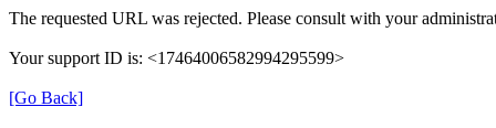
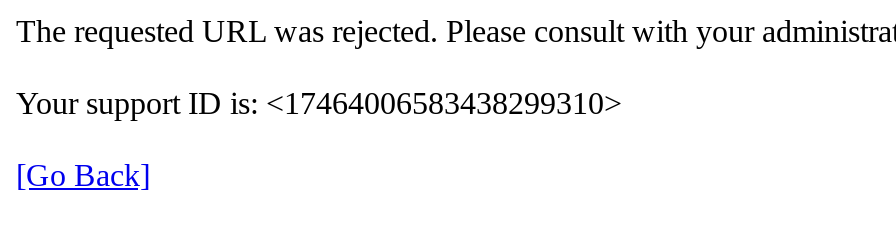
[9,49,344,67] Your support ID is: <17464006582994295599> -> [16,86,622,120] Your support ID is: <17464006583438299310>

